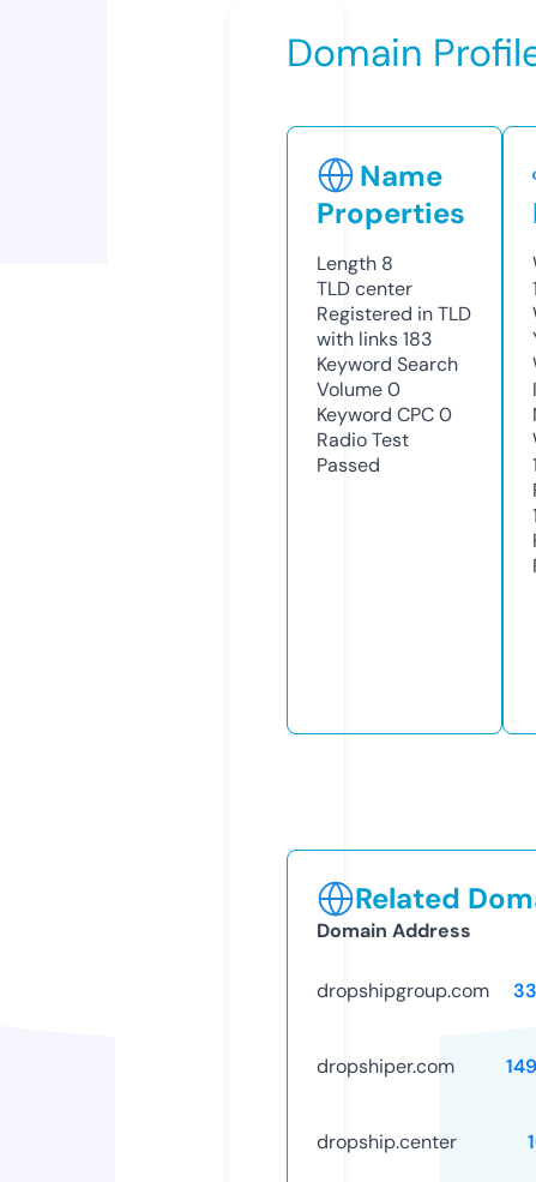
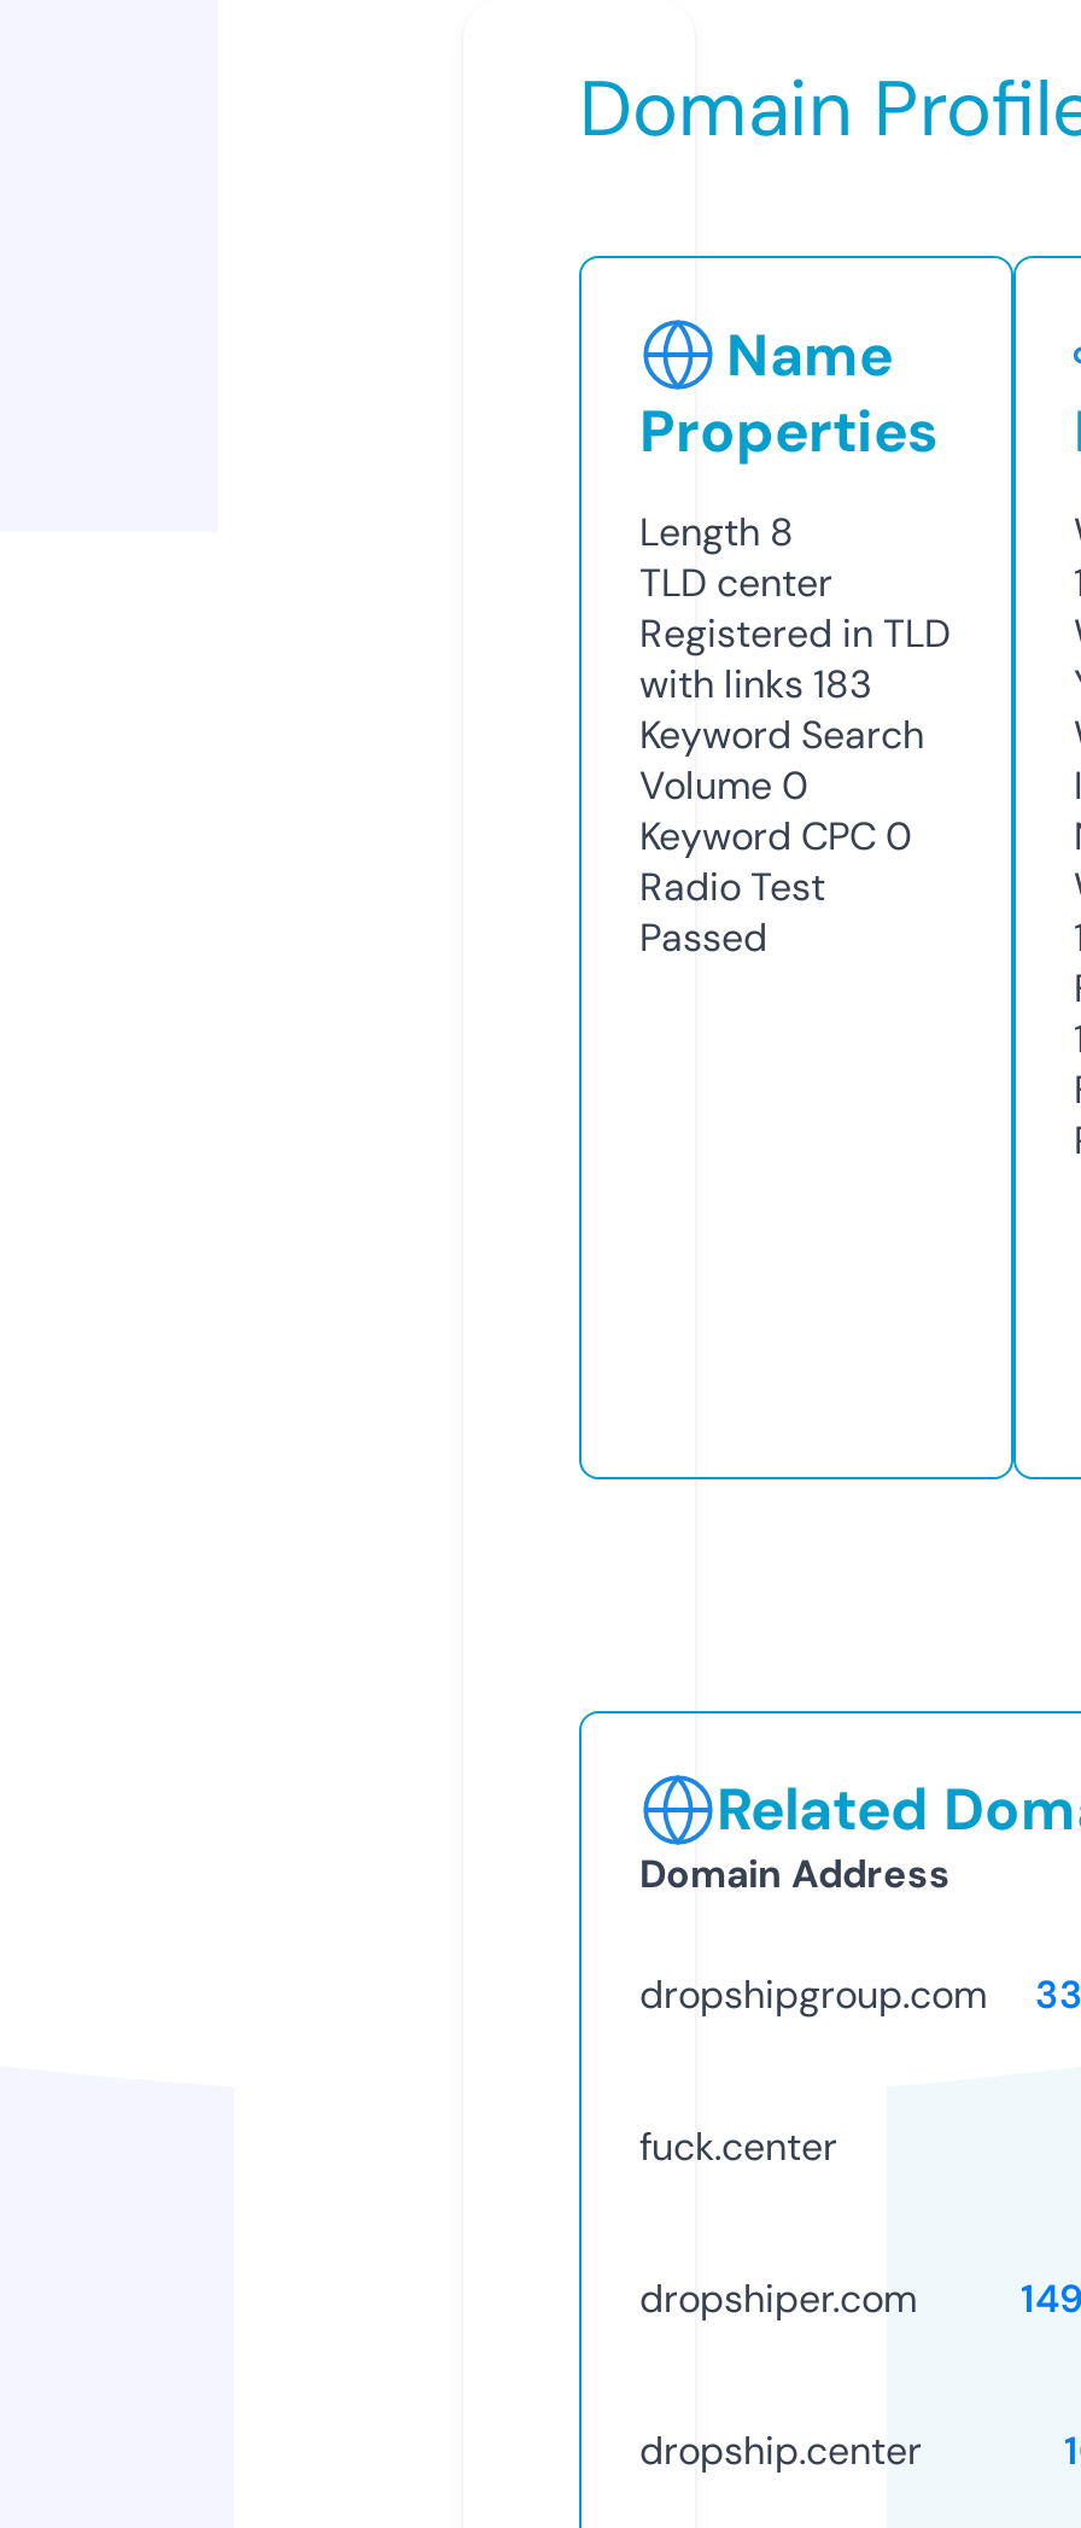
none -> [639,2121,837,2172] fuck.center

